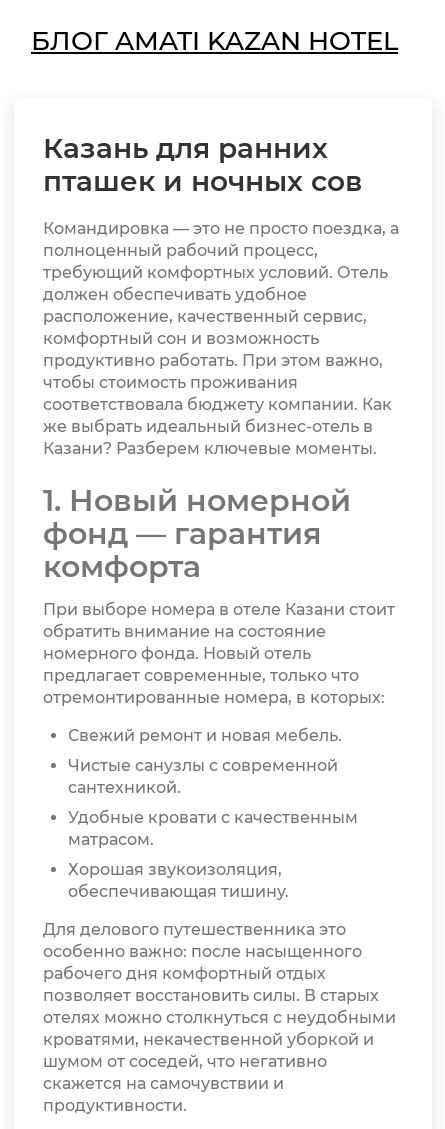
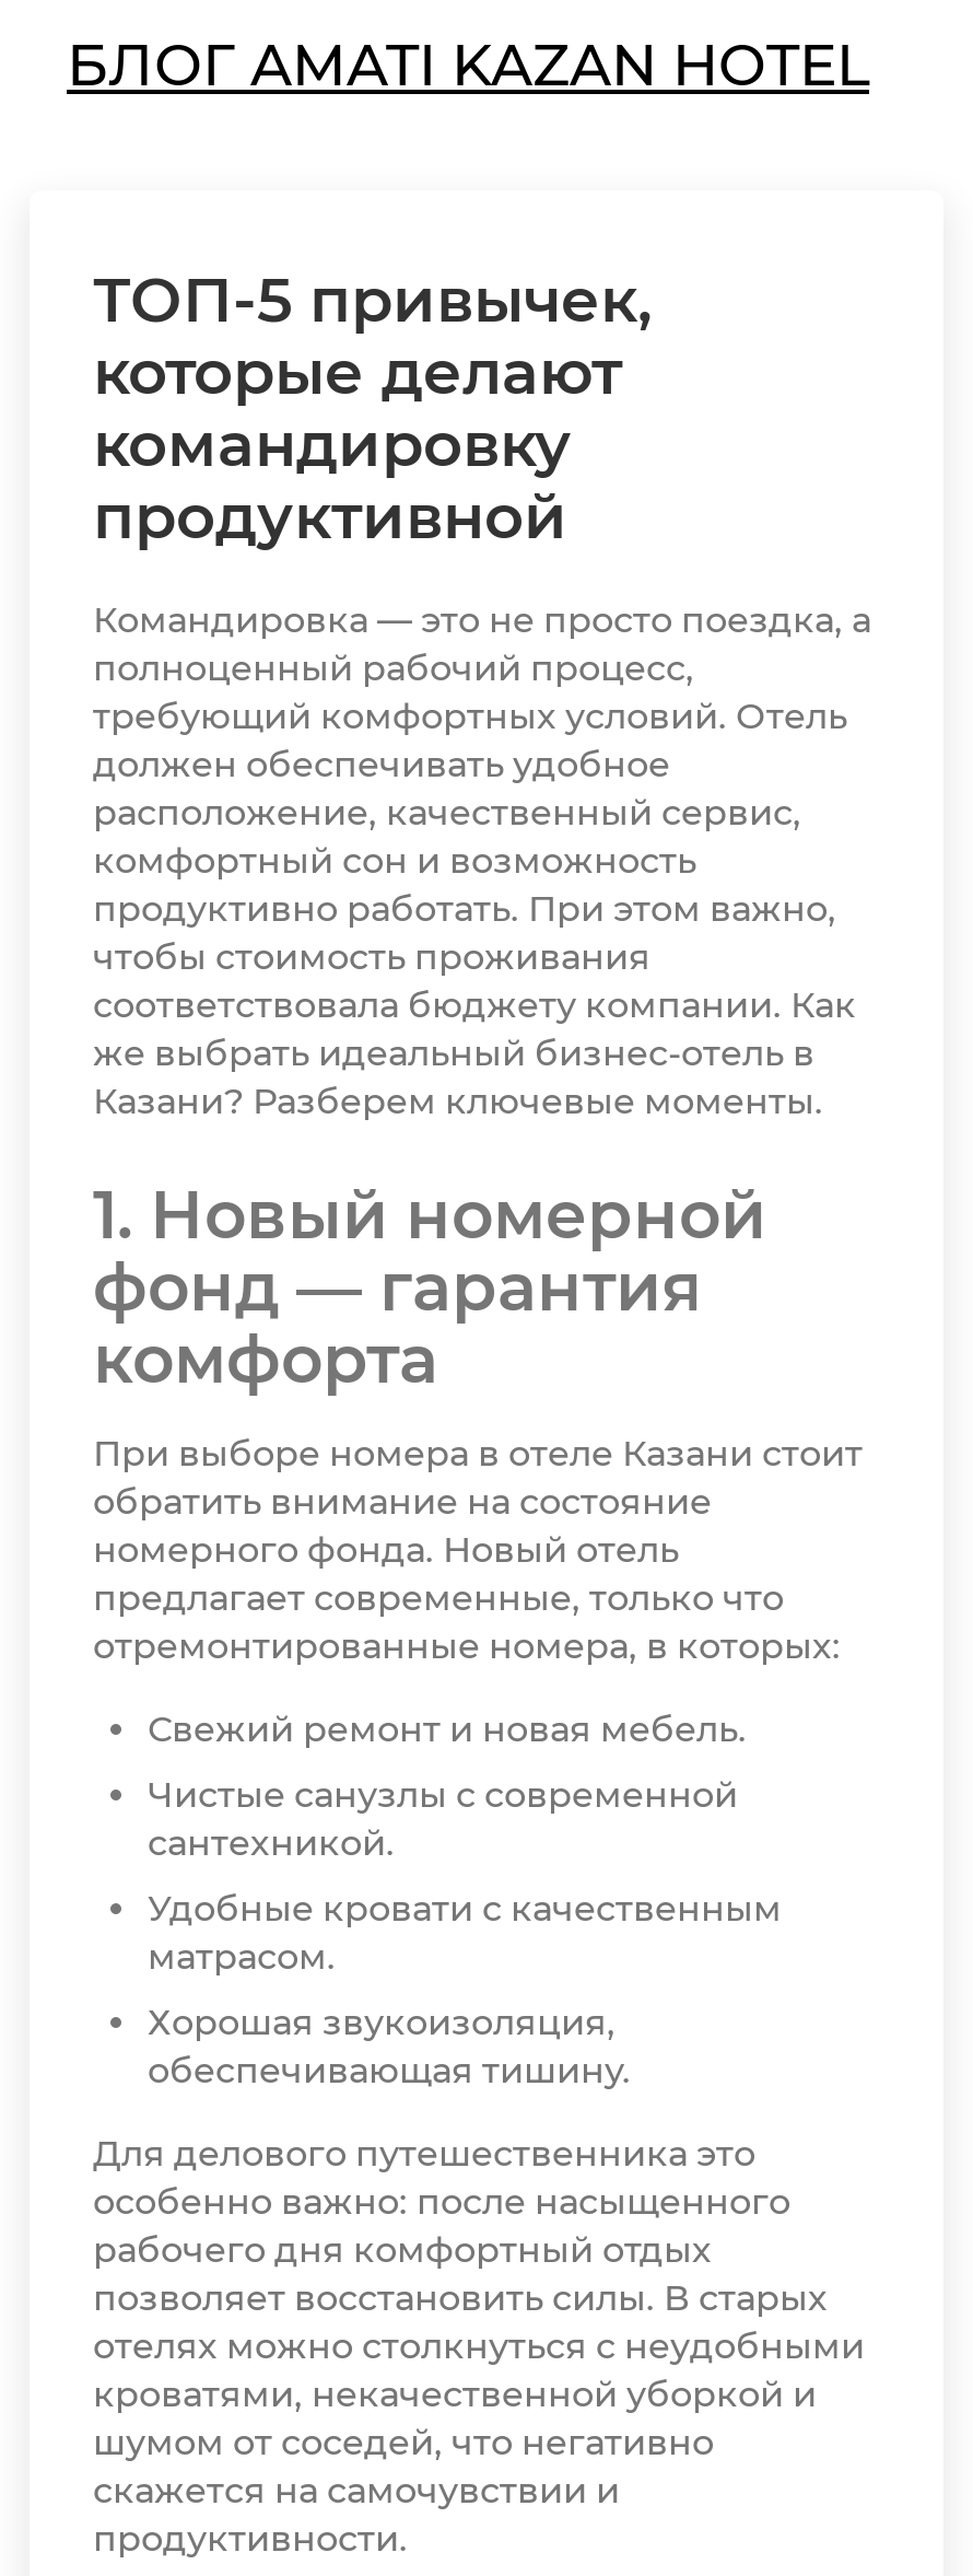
[43,131,362,198] Казань для ранних | пташек и ночных сов -> [93,263,653,553] ТОП-5 привычек, | которые делают | командировку | продуктивной

